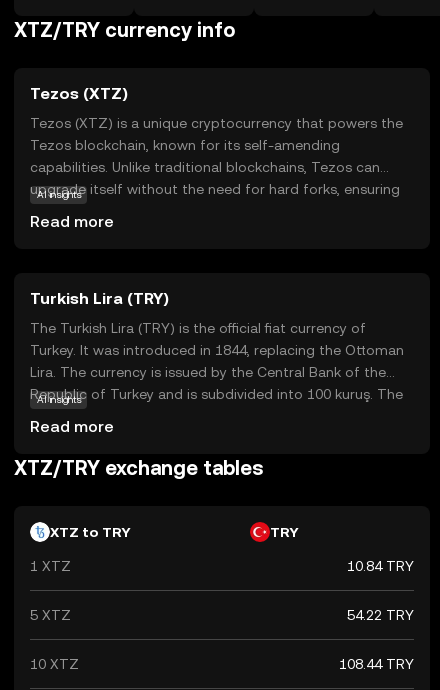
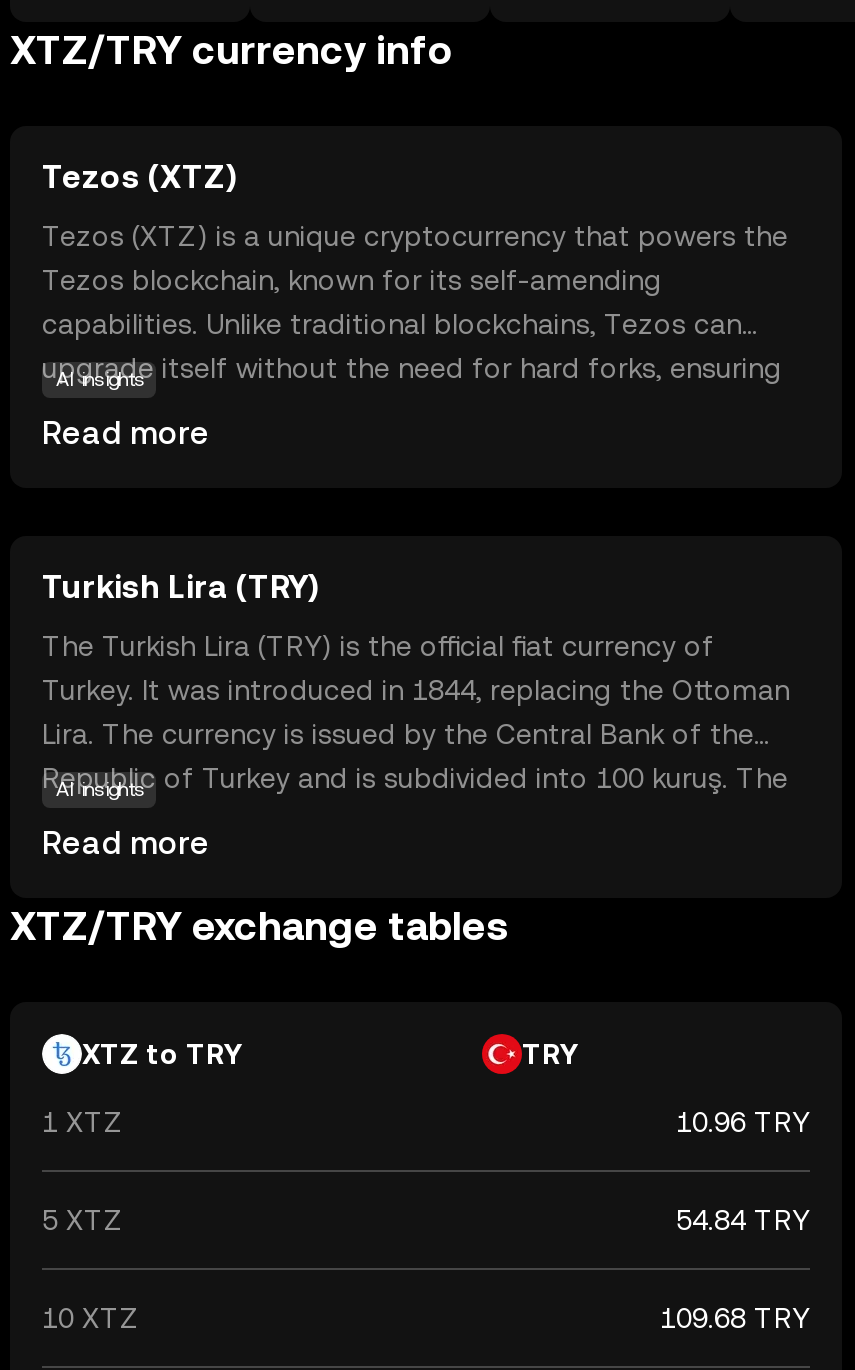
[347,558,414,574] 10.84 TRY -> [676,1106,810,1138] 10.96 TRY
[347,607,414,623] 54.22 TRY -> [676,1204,810,1236] 54.84 TRY
[339,656,414,672] 108.44 TRY -> [660,1302,810,1334] 109.68 TRY

